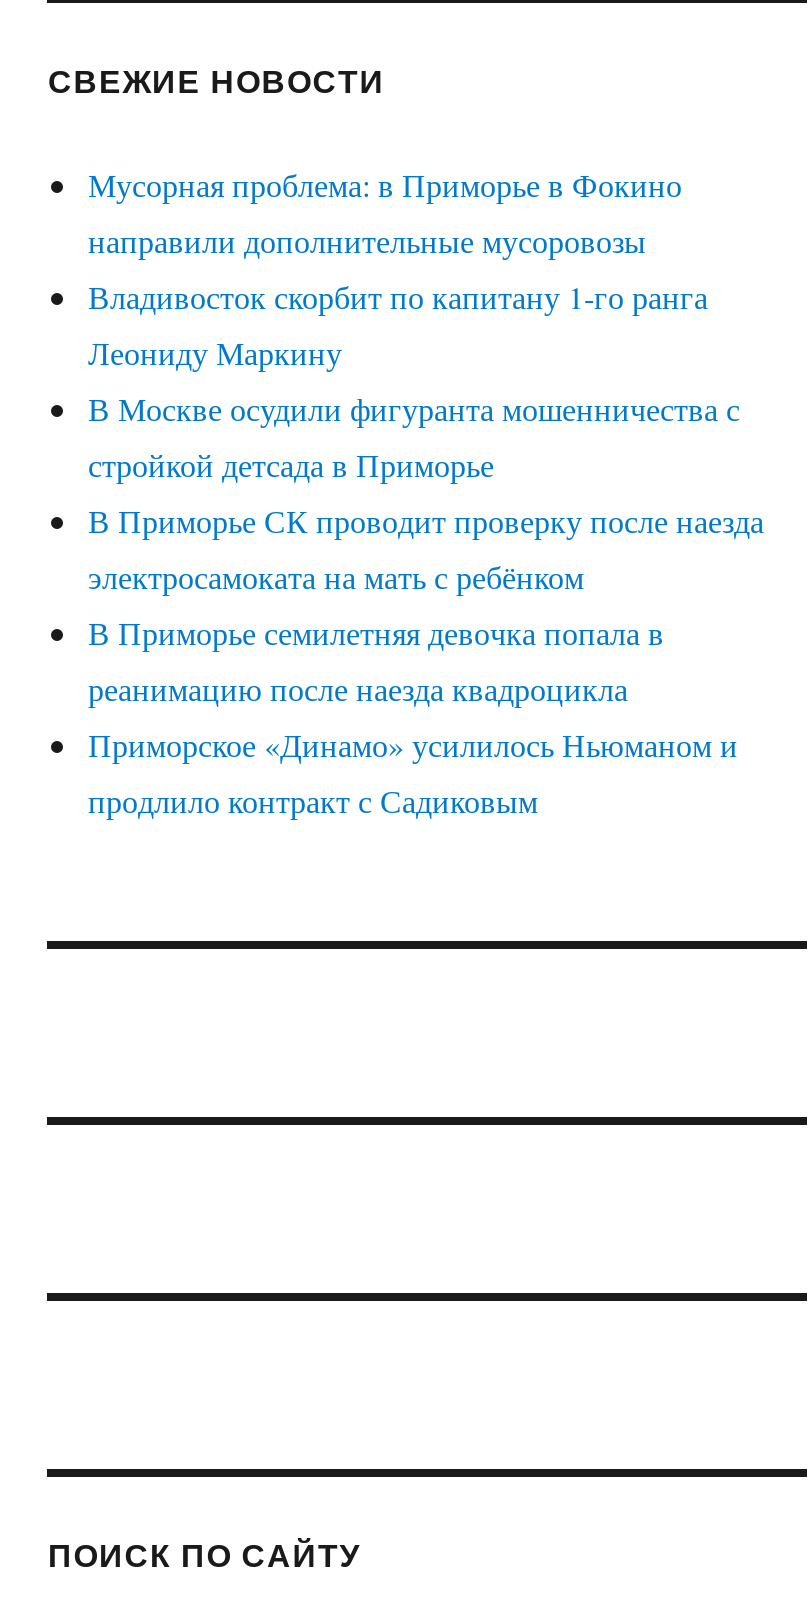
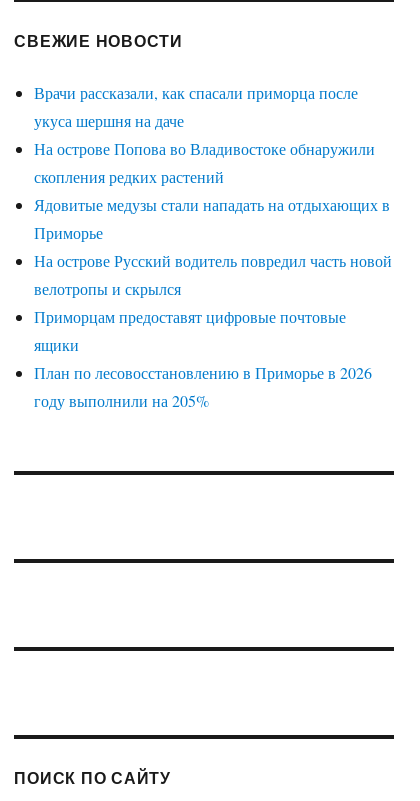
[88,164,764,822] Мусорная проблема: в Приморье в Фокино | направили дополнительные мусоровозы | Владивосток скорбит по капитану 1-го ранга | Леониду Маркину | В Москве осудили фигуранта мошенничества с | стройкой детсада в Приморье | В Приморье СК проводит проверку после наезда | электросамоката на мать с ребёнком | В Приморье семилетняя девочка попала в | реанимацию после наезда квадроцикла | Приморское «Динамо» усилилось Ньюманом и | продлило контракт с Садиковым -> [34,82,392,411] Врачи рассказали, как спасали приморца после | укуса шершня на даче | На острове Попова во Владивостоке обнаружили | скопления редких растений | Ядовитые медузы стали нападать на отдыхающих в | Приморье | На острове Русский водитель повредил часть новой | велотропы и скрылся | Приморцам предоставят цифровые почтовые | ящики | План по лесовосстановлению в Приморье в 2026 | году выполнили на 205%

